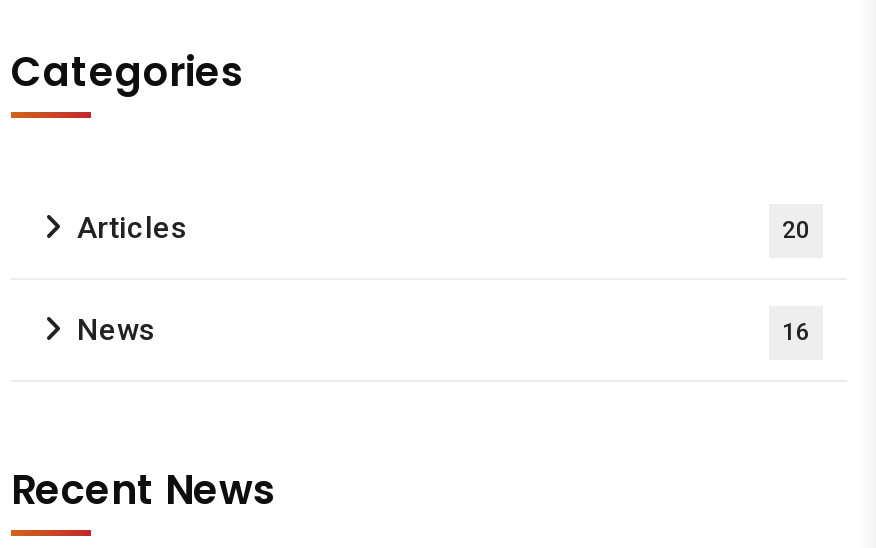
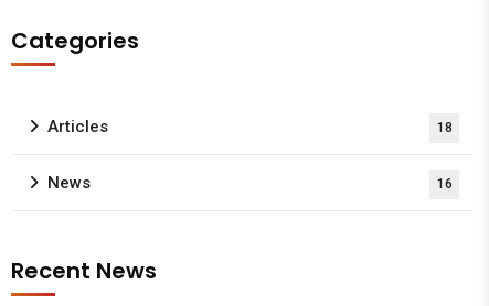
[782,216,810,244] 20 -> [437,120,452,135] 18

